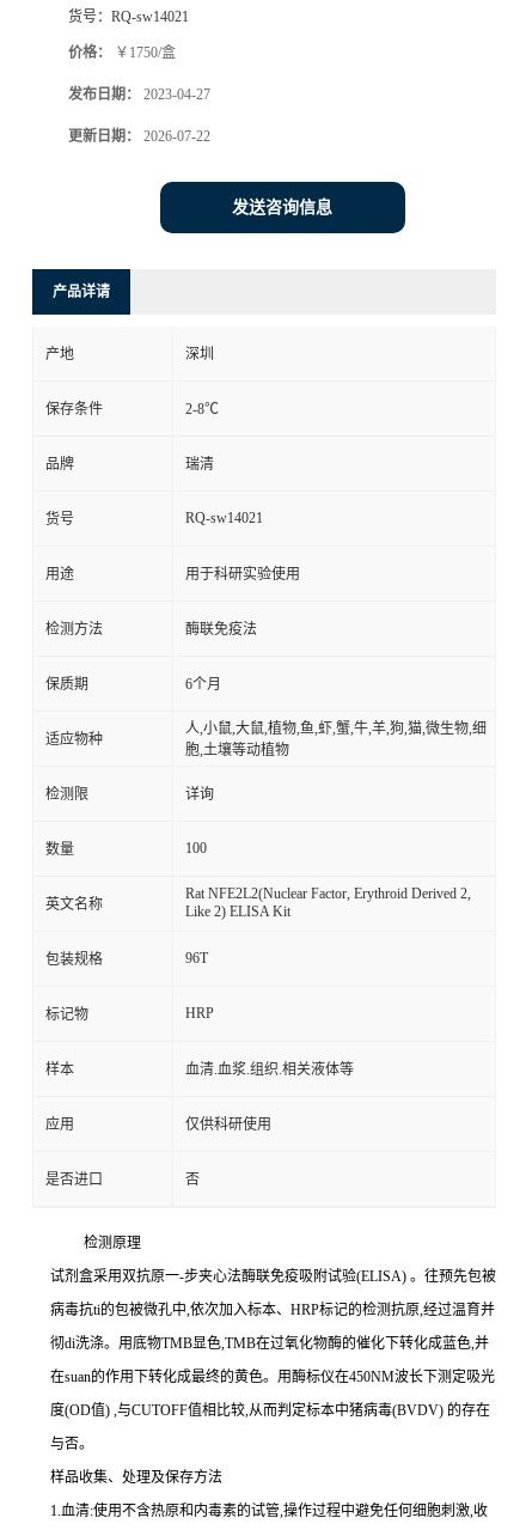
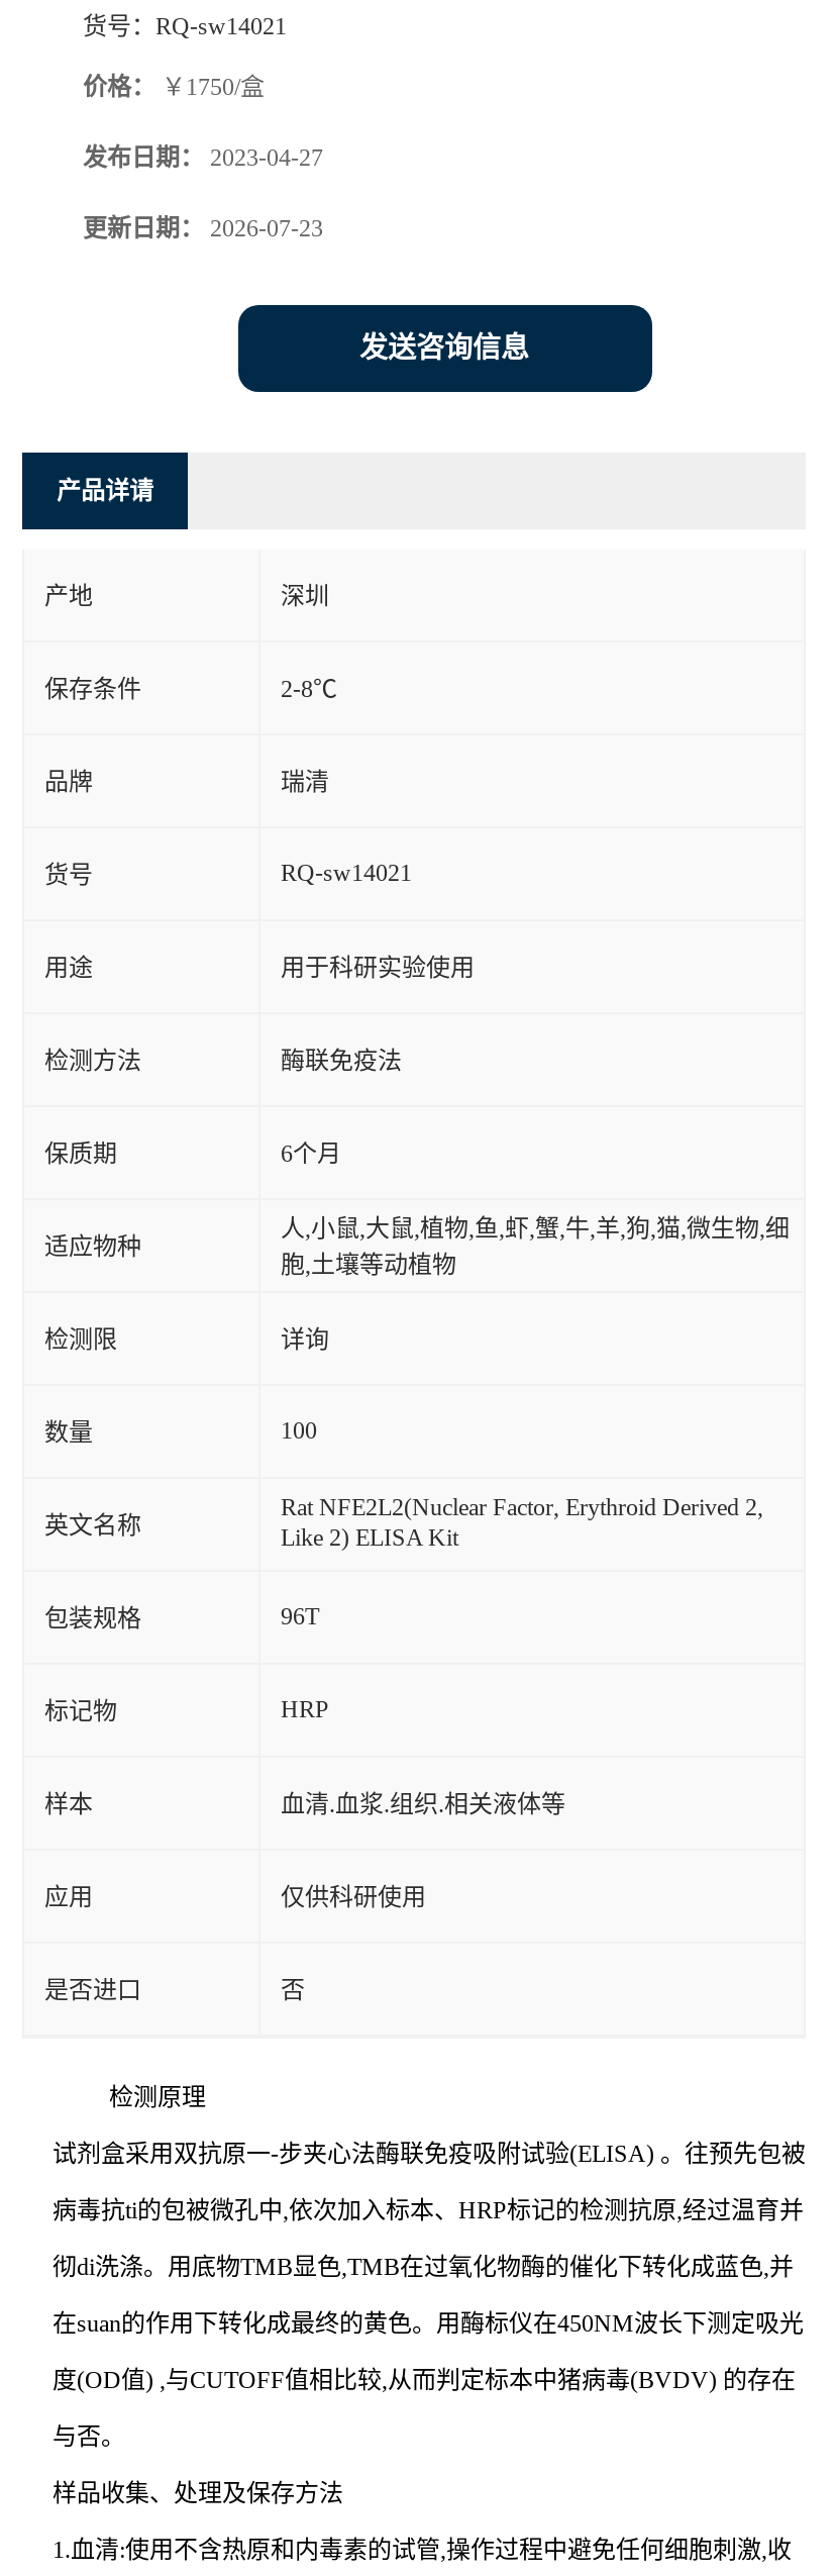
[68,128,210,145] 更新日期：2026-07-22 -> [83,215,323,243] 更新日期：2026-07-23

